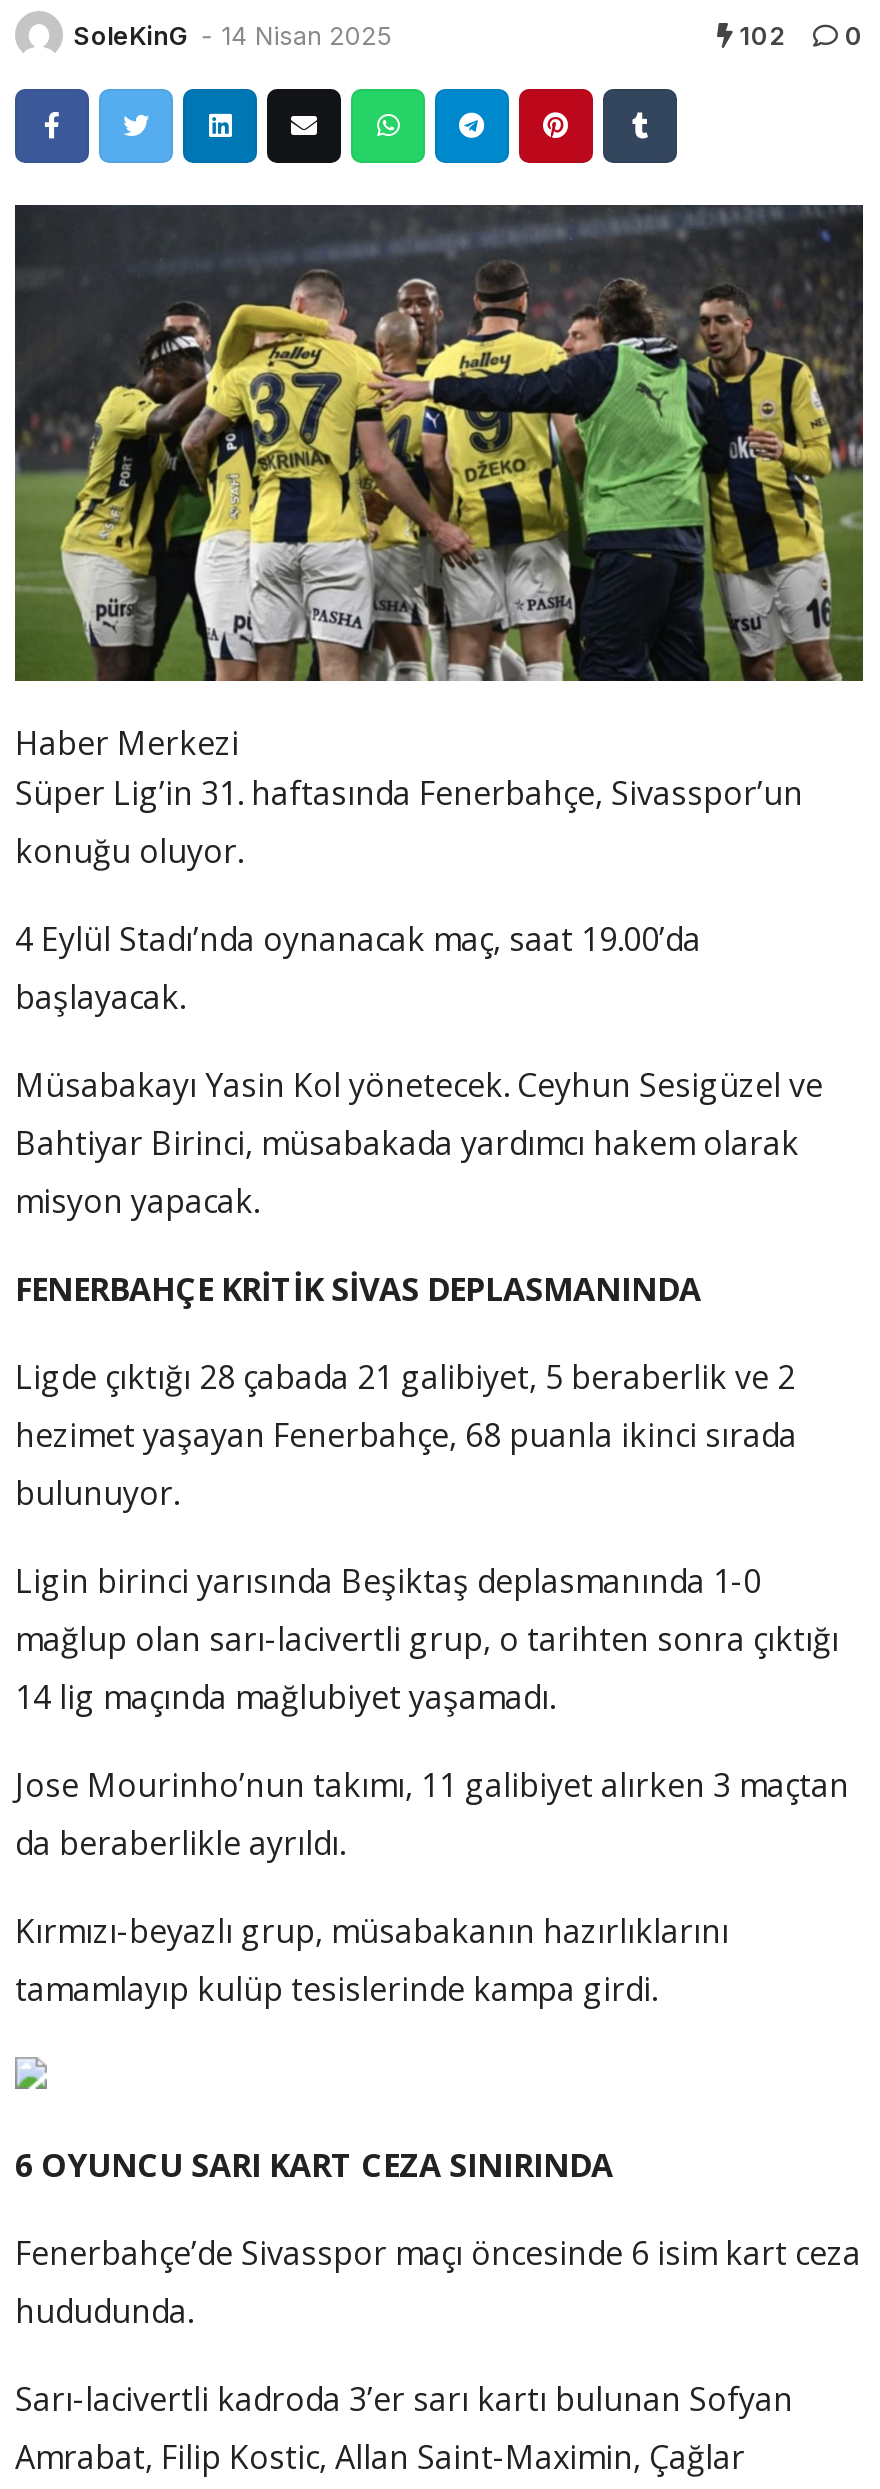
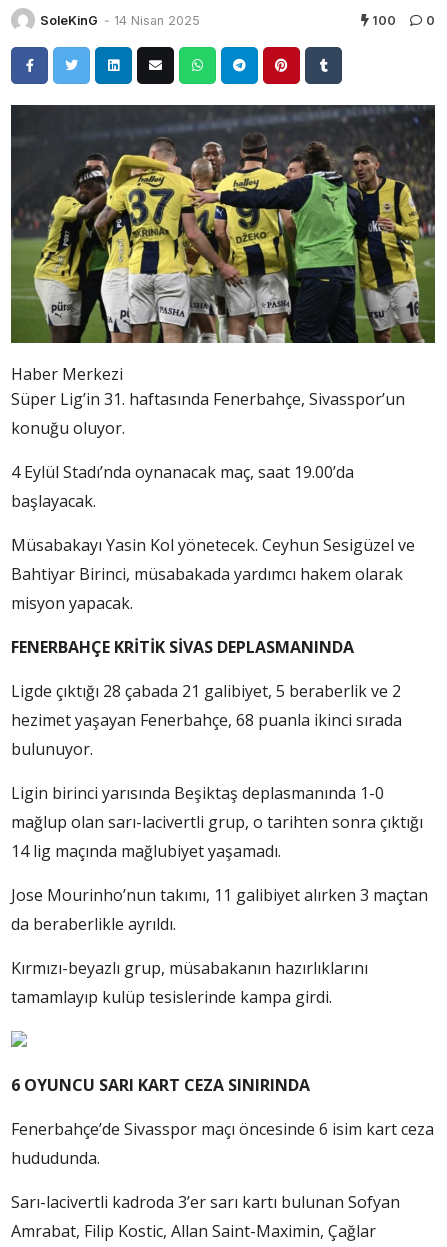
[733,20,863,50] 102 0 -> [369,12,435,27] 100 0

